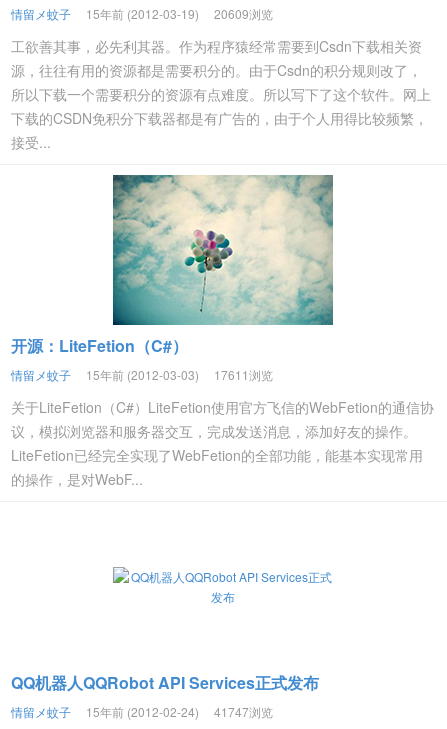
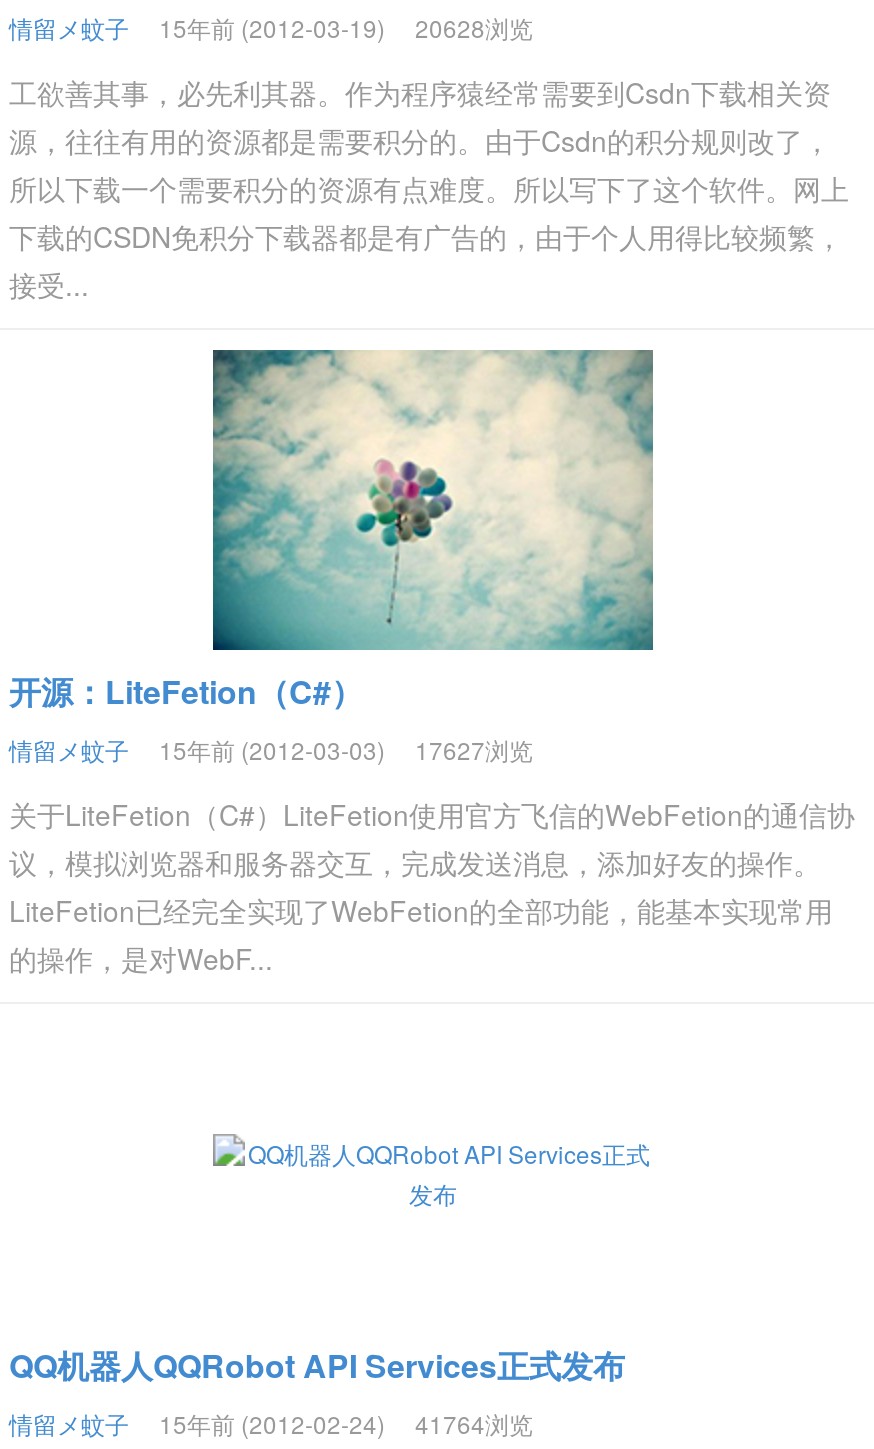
[11,5,273,22] 情留メ蚊子 15年前 (2012-03-19) 20609浏览 -> [9,10,533,44] 情留メ蚊子 15年前 (2012-03-19) 20628浏览
[11,366,273,383] 情留メ蚊子 15年前 (2012-03-03) 17611浏览 -> [9,732,533,766] 情留メ蚊子 15年前 (2012-03-03) 17627浏览
[11,703,273,720] 情留メ蚊子 15年前 (2012-02-24) 41747浏览 -> [9,1406,533,1440] 情留メ蚊子 15年前 (2012-02-24) 41764浏览

